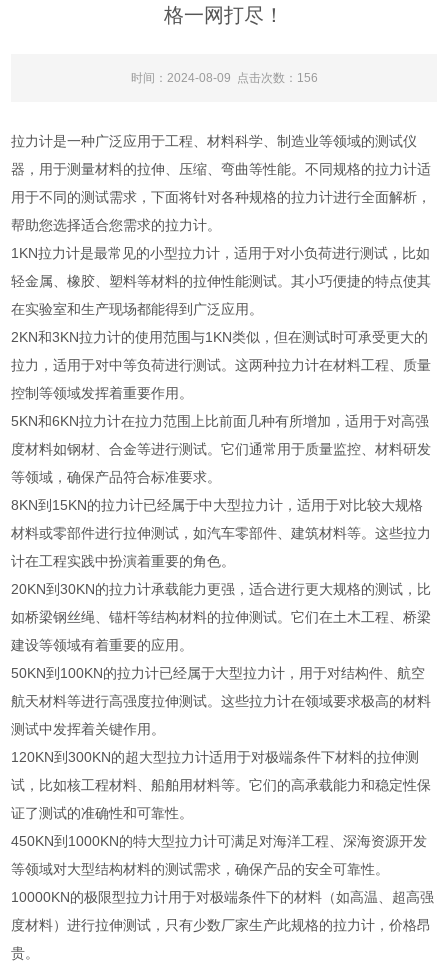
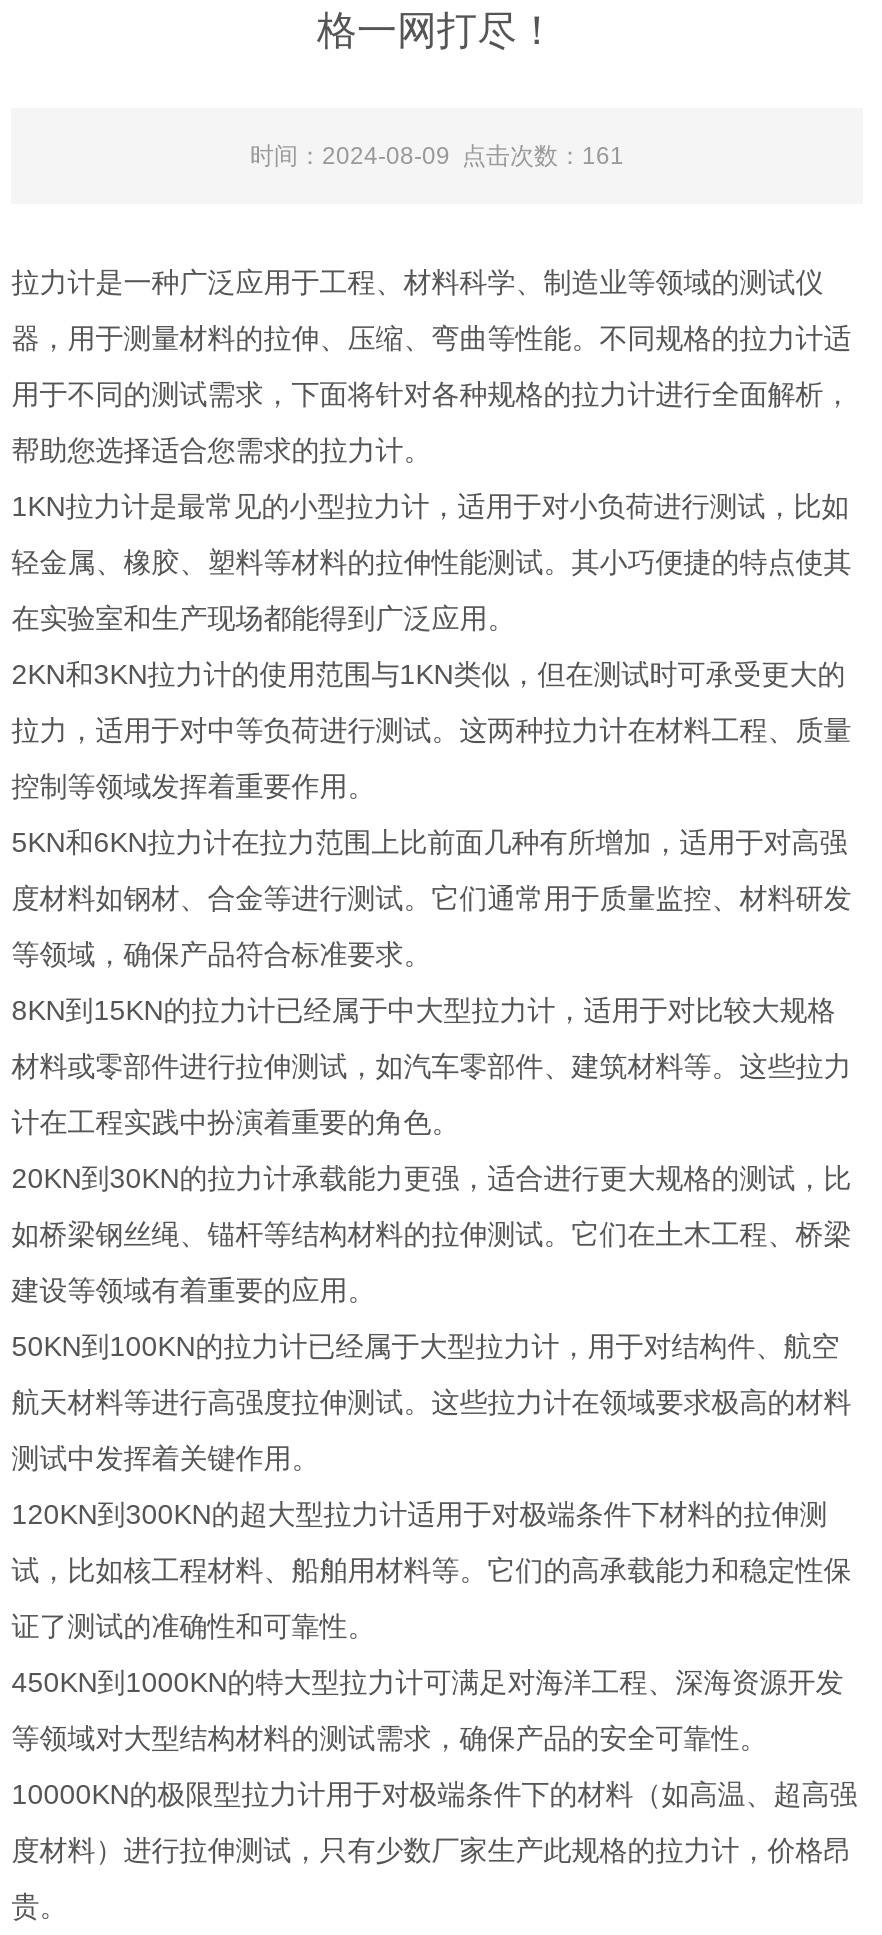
[130,71,317,85] 时间：2024-08-09 点击次数：156 -> [250,142,624,170] 时间：2024-08-09 点击次数：161

